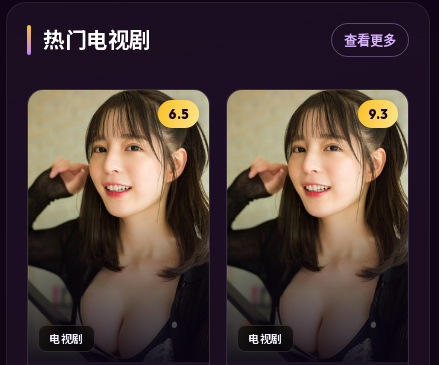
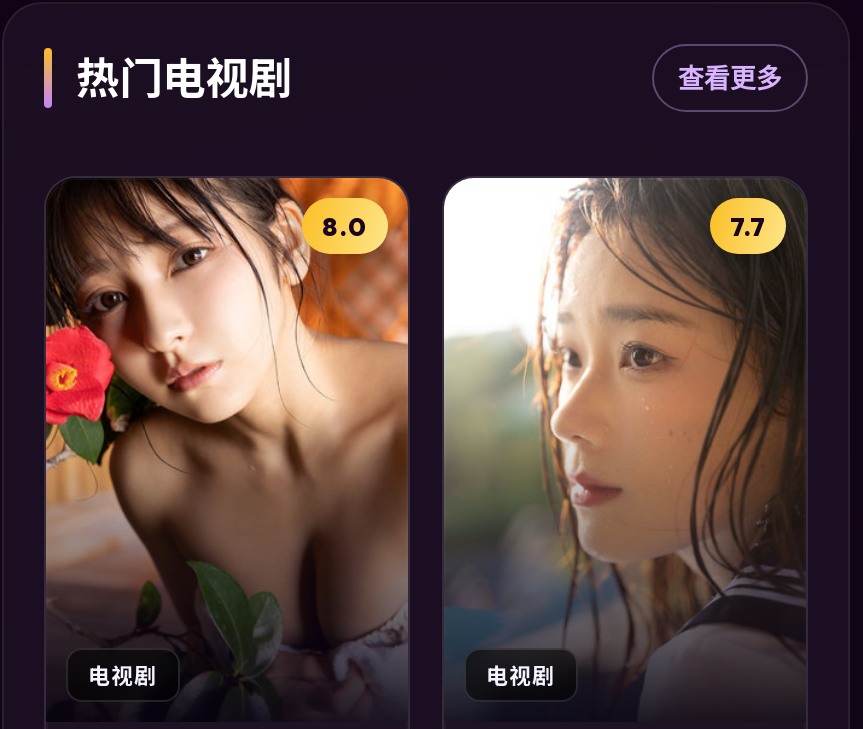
[27,89,210,355] [image] | 6.5 -> [44,176,410,708] [image] | 8.0
[226,89,409,353] [image] | 9.3 -> [442,176,806,702] [image] | 7.7

